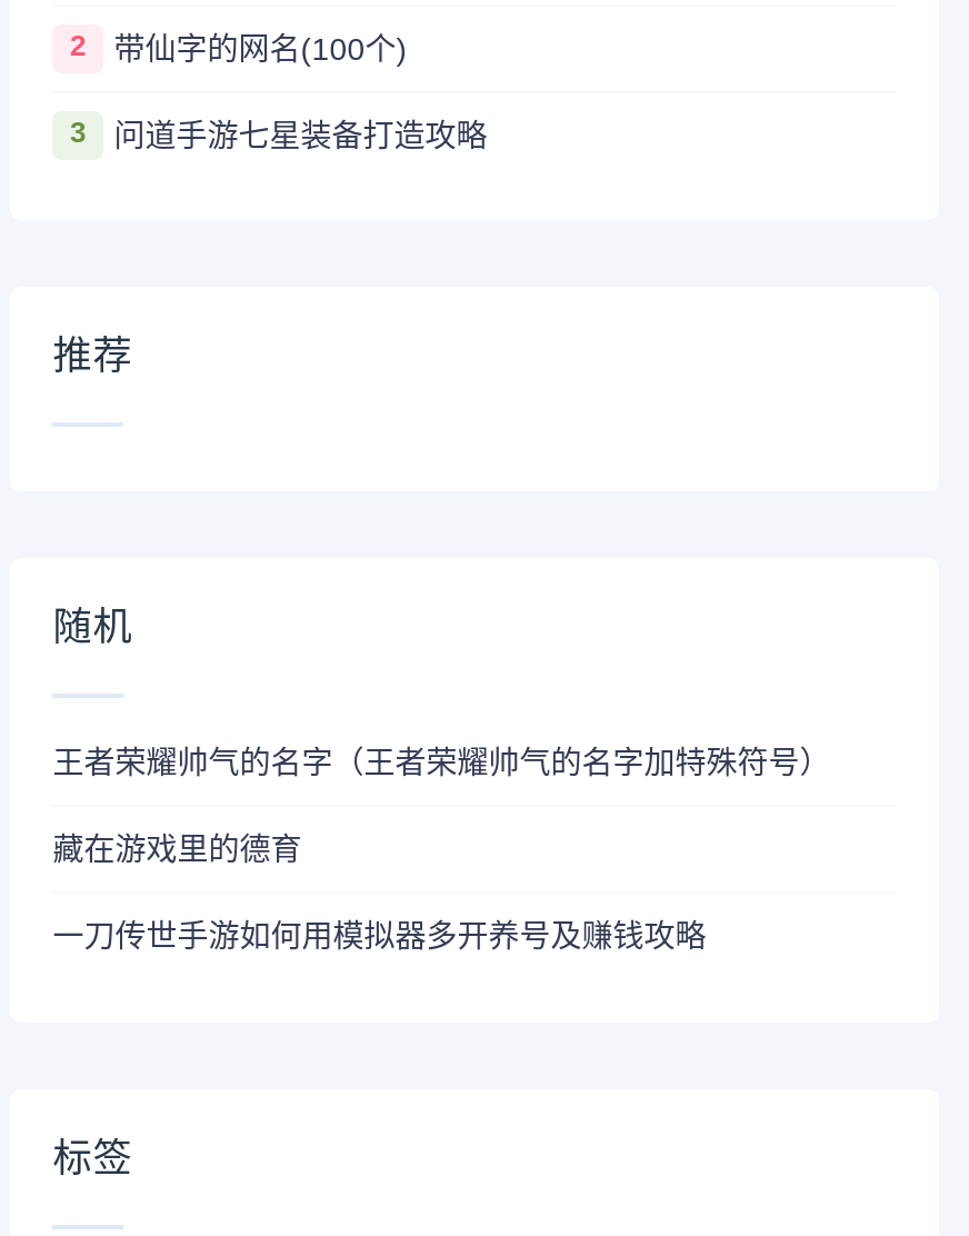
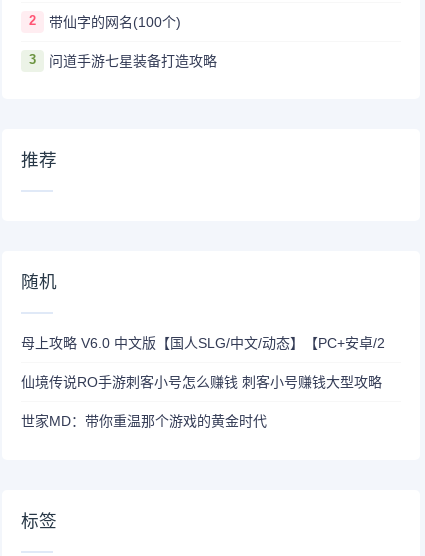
[53,745,831,781] 王者荣耀帅气的名字（王者荣耀帅气的名字加特殊符号） -> [21,335,385,351] 母上攻略 V6.0 中文版【国人SLG/中文/动态】【PC+安卓/2
[53,832,302,868] 藏在游戏里的德育 -> [21,374,382,390] 仙境传说RO手游刺客小号怎么赚钱 刺客小号赚钱大型攻略
[53,919,706,954] 一刀传世手游如何用模拟器多开养号及赚钱攻略 -> [21,413,267,429] 世家MD：带你重温那个游戏的黄金时代

